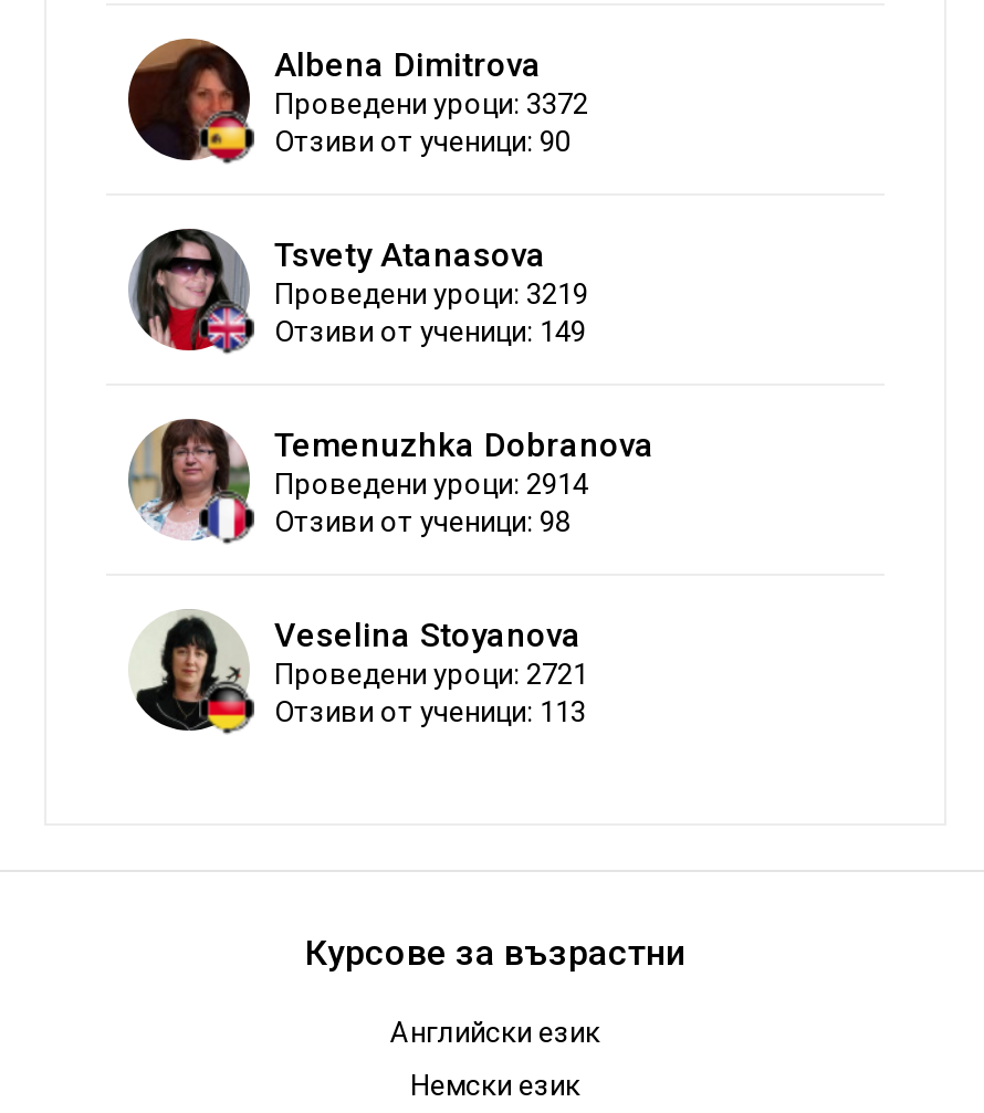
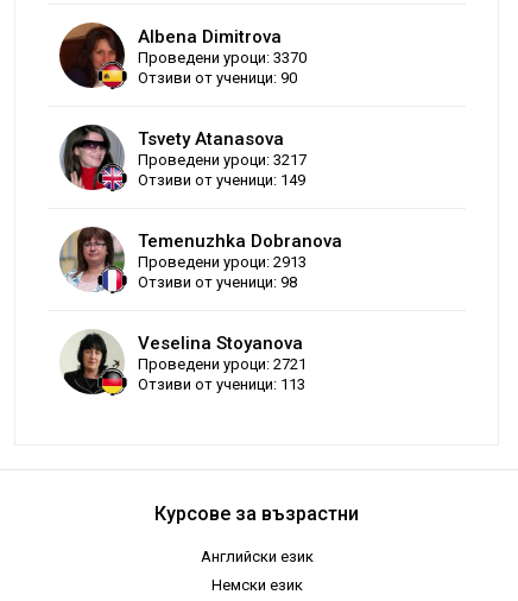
[274,88,588,121] Проведени уроци: 3372 -> [138,49,307,67] Проведени уроци: 3370
[274,278,588,311] Проведени уроци: 3219 -> [138,151,307,169] Проведени уроци: 3217
[274,468,588,501] Проведени уроци: 2914 -> [138,253,307,271] Проведени уроци: 2913

